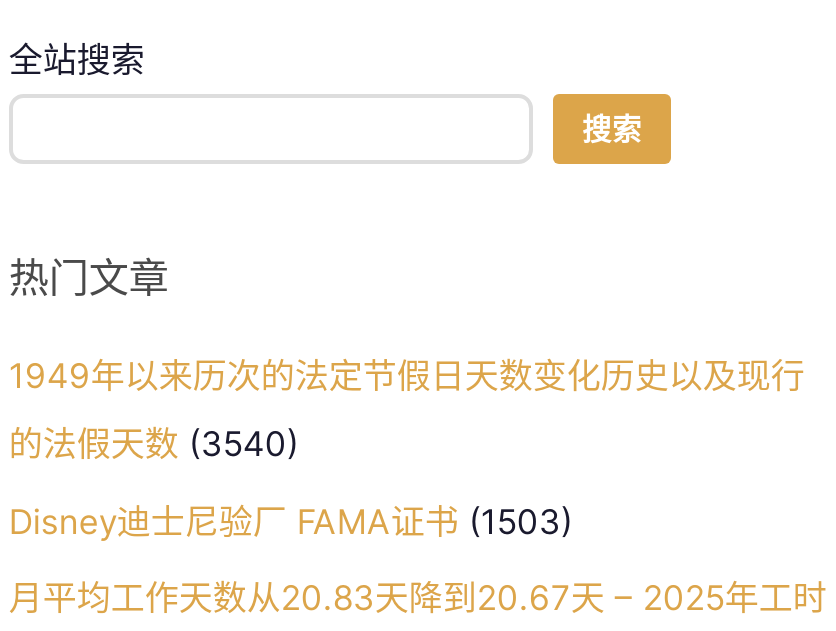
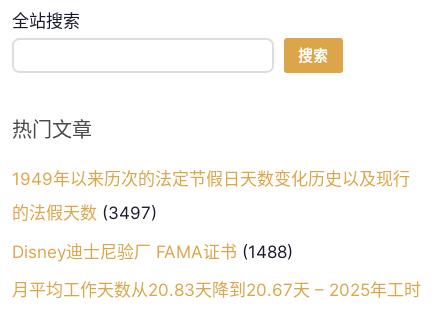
[9,425,299,465] 的法假天数(3540) -> [12,203,157,223] 的法假天数(3497)
[9,501,573,541] Disney迪士尼验厂 FAMA证书(1503) -> [12,241,293,261] Disney迪士尼验厂 FAMA证书(1488)

